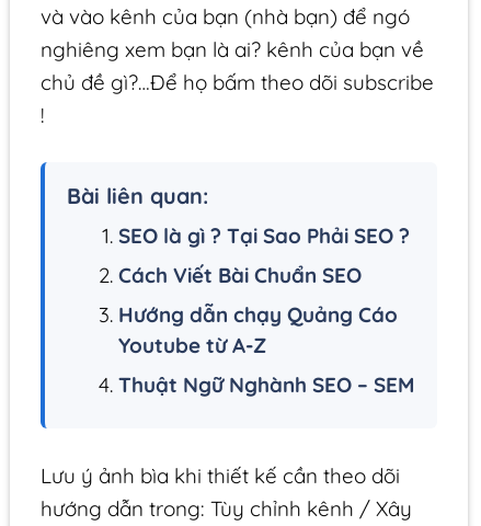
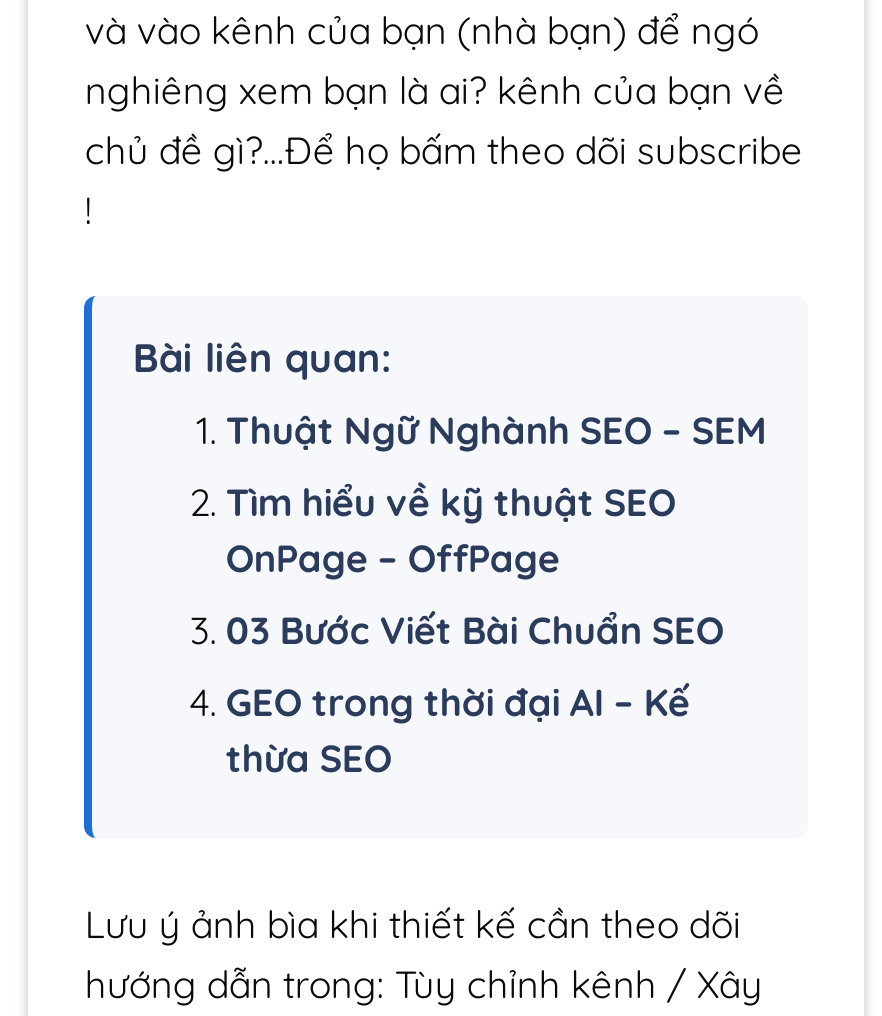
[118,223,410,358] SEO là gì ? Tại Sao Phải SEO ? | Cách Viết Bài Chuẩn SEO | Hướng dẫn chạy Quảng Cáo | Youtube từ A-Z -> none
moved [118,372,414,398] -> [226,406,766,454]: Thuật Ngữ Nghành SEO – SEM
none -> [226,478,724,782] Tìm hiểu về kỹ thuật SEO | OnPage – OffPage | 03 Bước Viết Bài Chuẩn SEO | GEO trong thời đại AI – Kế | thừa SEO

